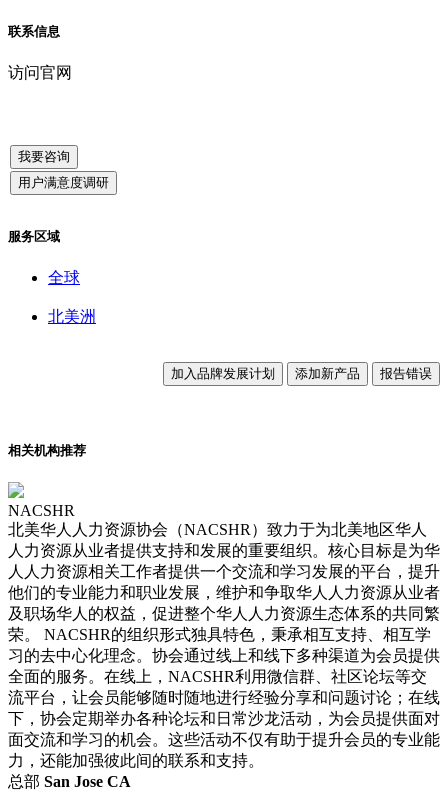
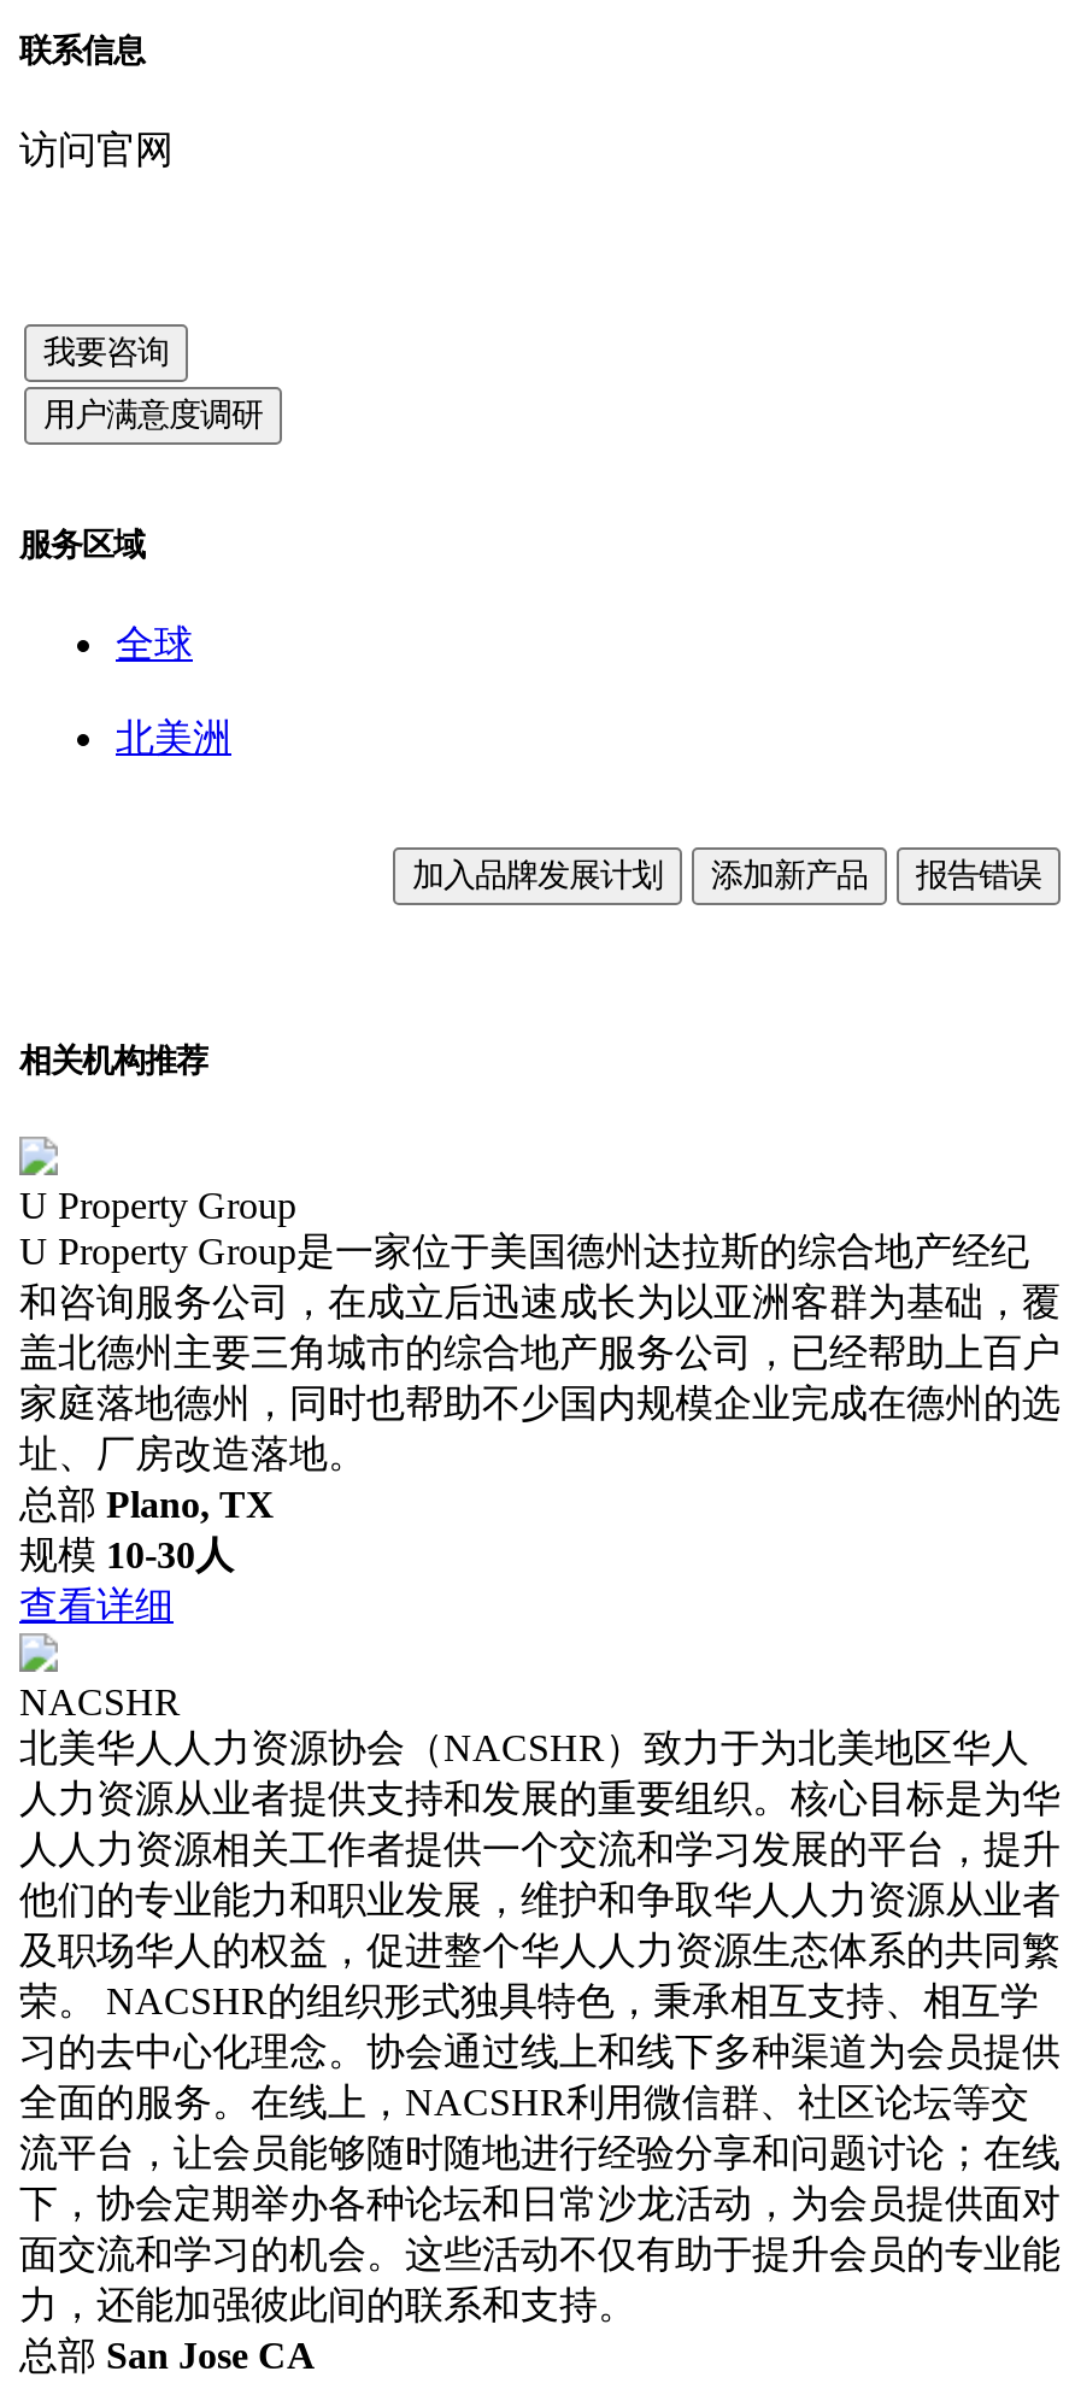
none -> [19,1186,1061,1627] U Property Group | U Property Group是一家位于美国德州达拉斯的综合地产经纪 | 和咨询服务公司，在成立后迅速成长为以亚洲客群为基础，覆 | 盖北德州主要三角城市的综合地产服务公司，已经帮助上百户 | 家庭落地德州，同时也帮助不少国内规模企业完成在德州的选 | 址、厂房改造落地。 | 总部Plano, TX | 规模10-30人 | 查看详细

